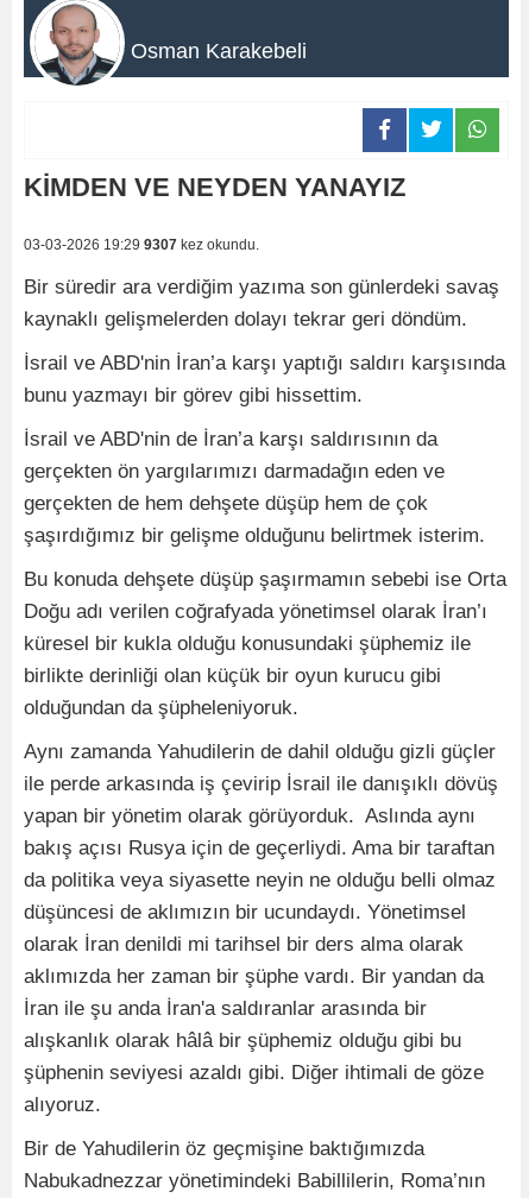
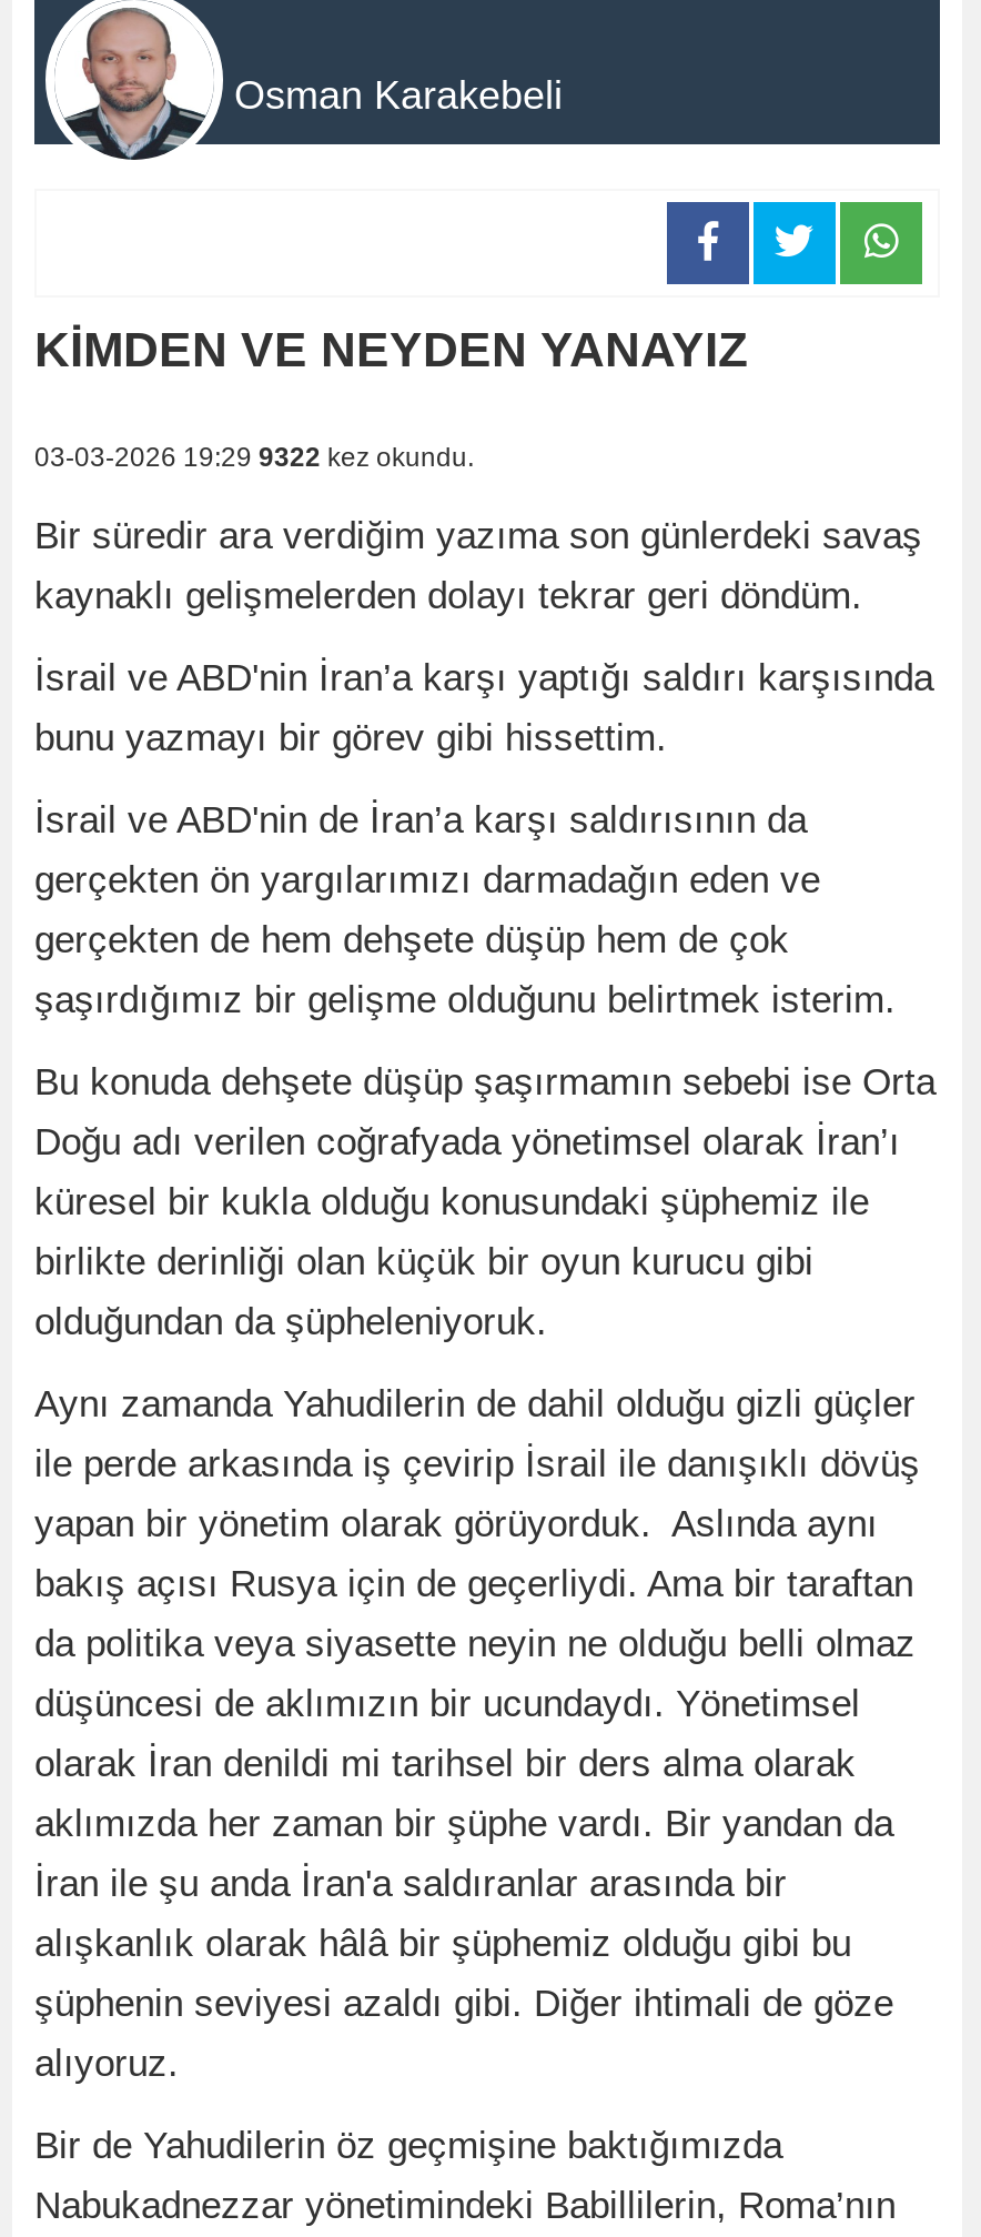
[24,237,259,253] 03-03-2026 19:29 9307 kez okundu. -> [34,442,474,473] 03-03-2026 19:29 9322 kez okundu.

